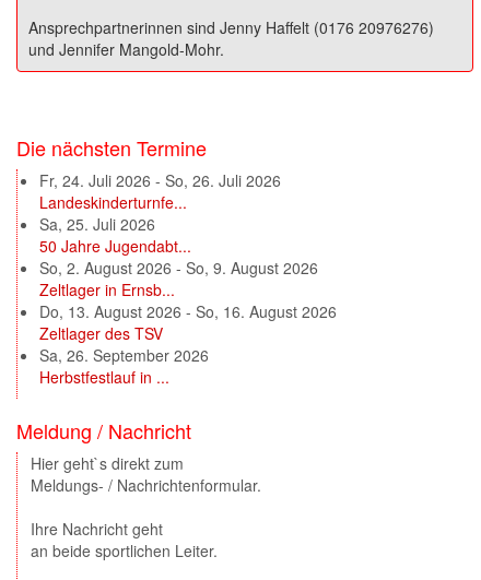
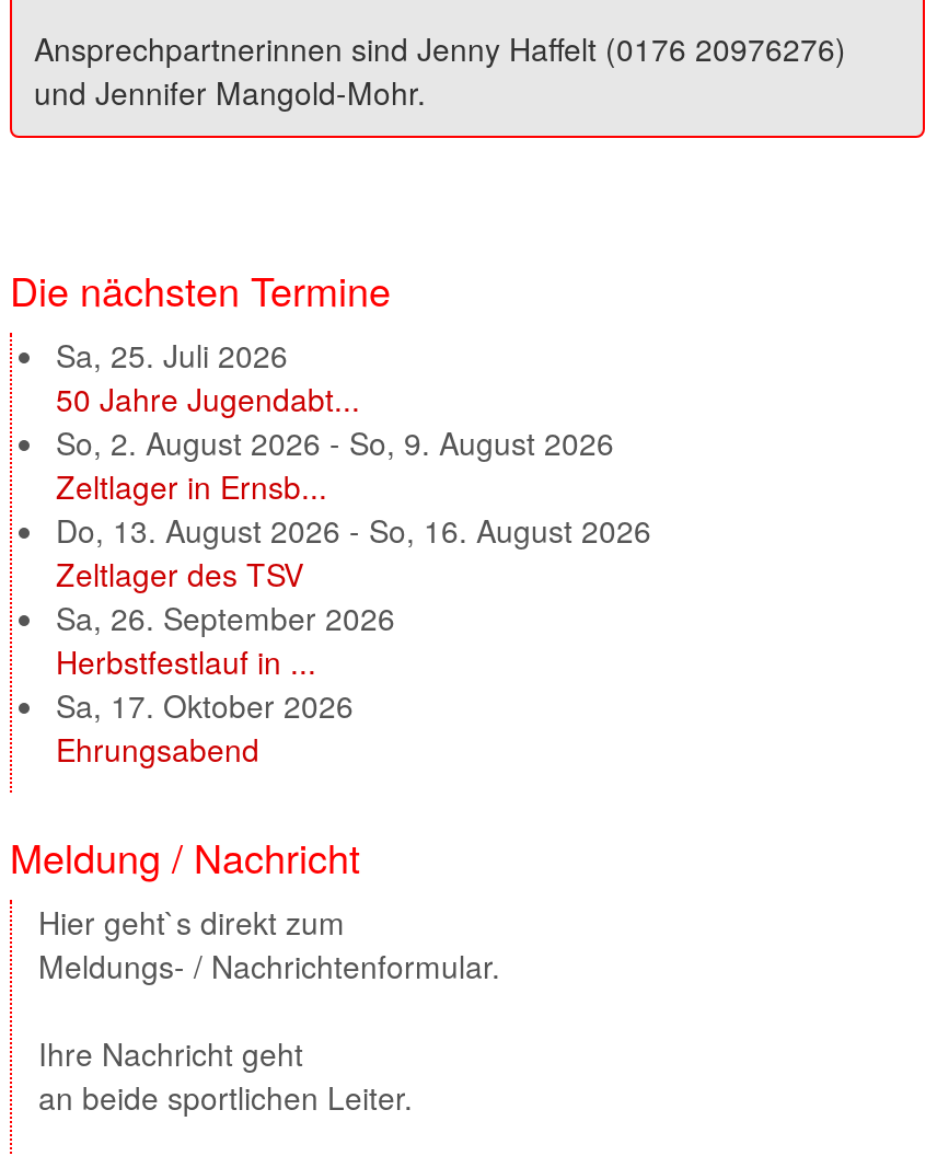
[39,169,281,213] Fr, 24. Juli 2026 - So, 26. Juli 2026 | Landeskinderturnfe... -> none
moved [39,213,337,388] -> [56,333,651,683]: Sa, 25. Juli 2026 | 50 Jahre Jugendabt... | So, 2. August 2026 - So, 9. August 2026 | Zeltlager in Ernsb... | Do, 13. August 2026 - So, 16. August 2026 | Zeltlager des TSV | Sa, 26. September 2026 | Herbstfestlauf in ...
none -> [56,683,354,771] Sa, 17. Oktober 2026 | Ehrungsabend

